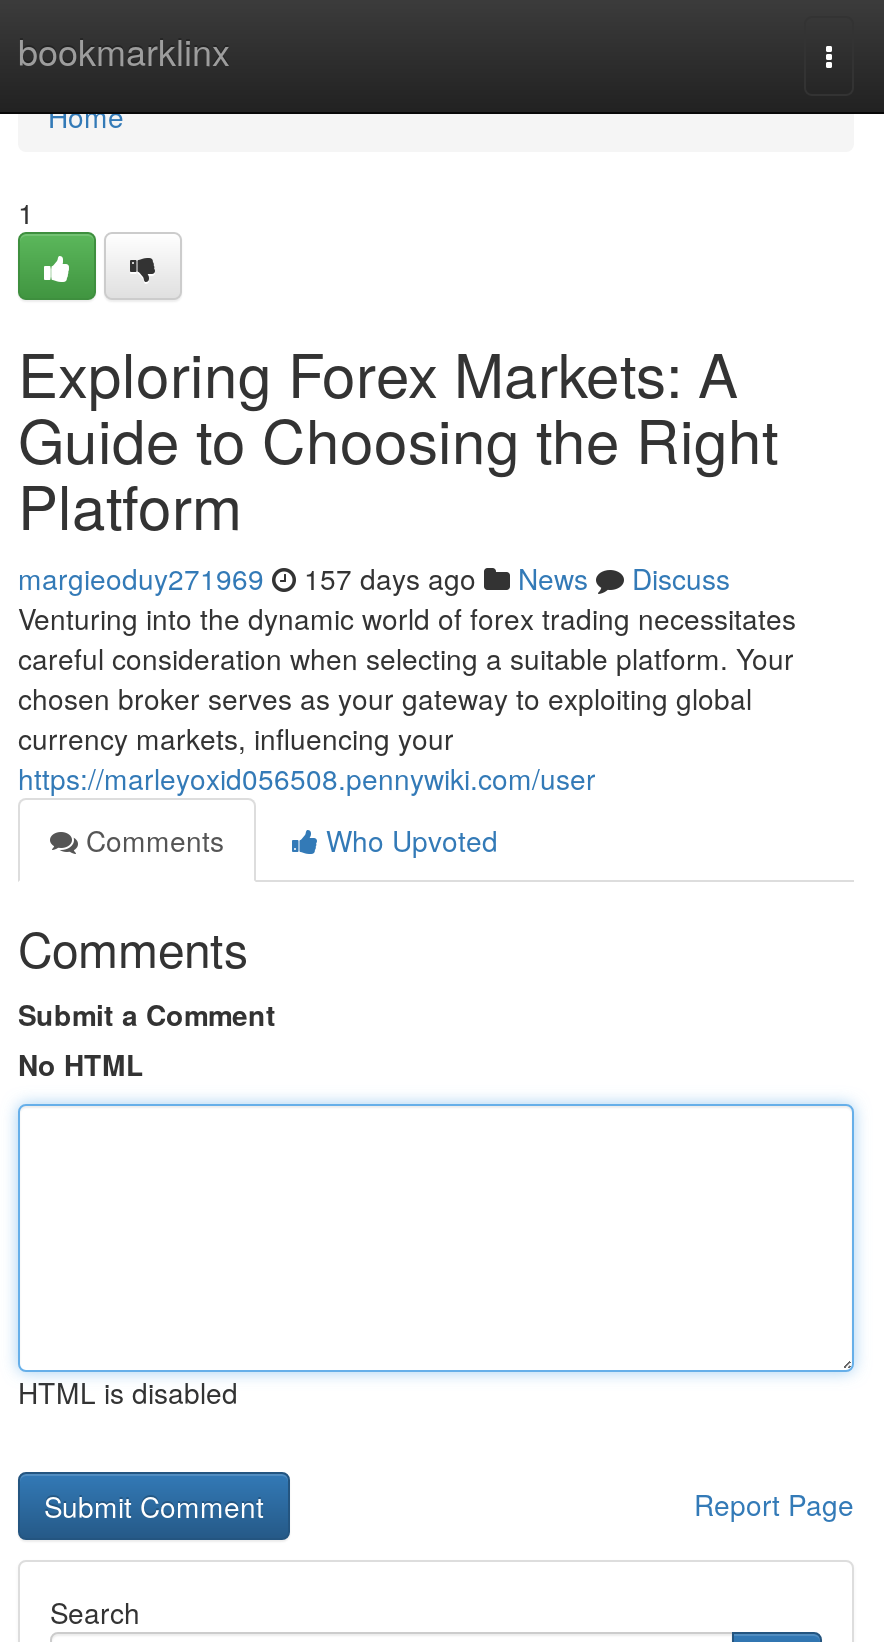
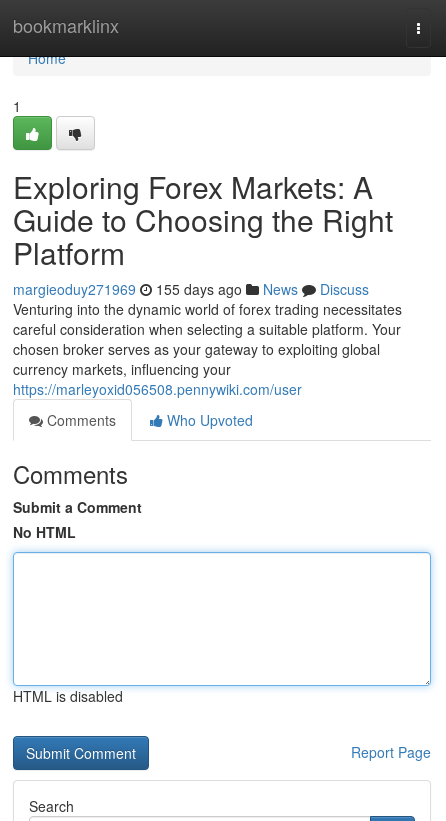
[18,558,730,598] margieoduy271969 157 days ago News Discuss -> [13,279,369,299] margieoduy271969 155 days ago News Discuss

